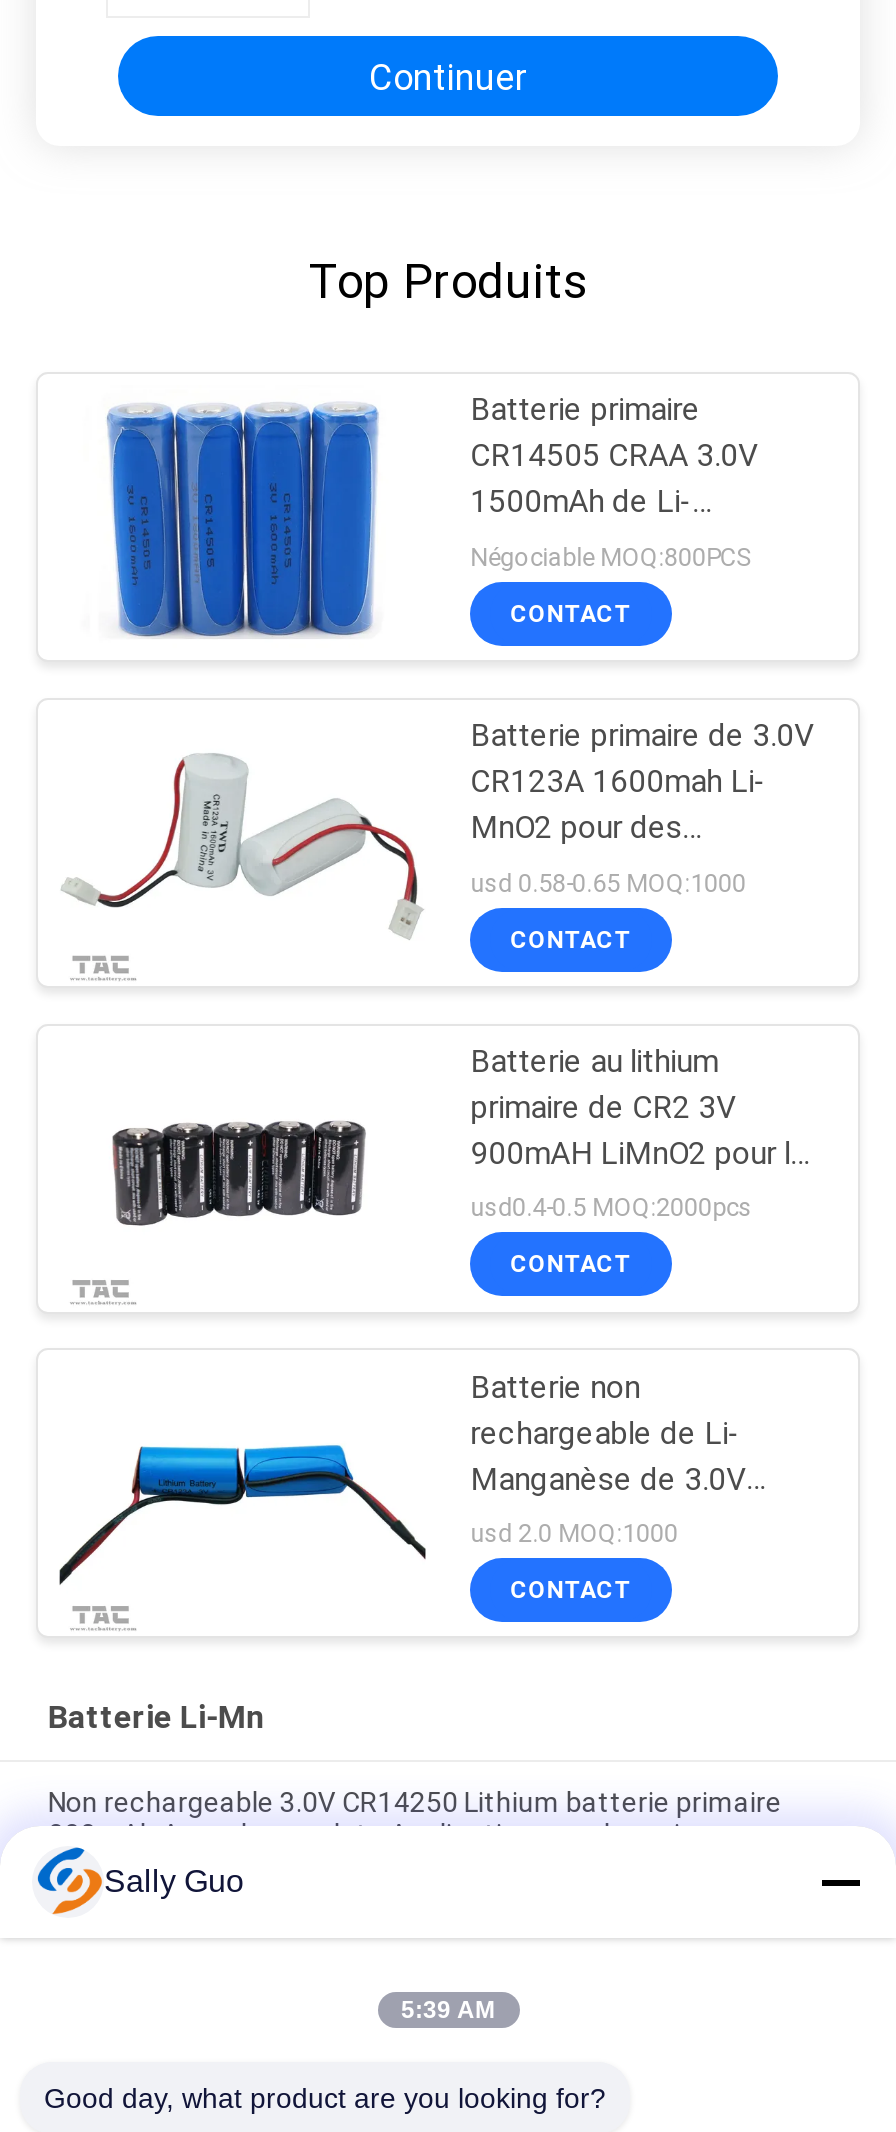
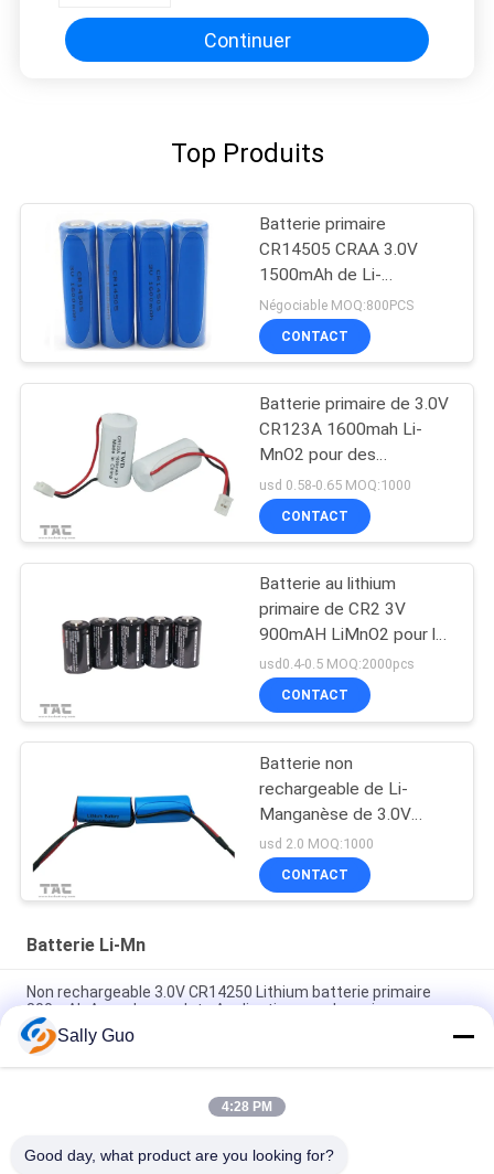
[401,1996,495,2024] 5:39 AM -> [222,1099,272,1114] 4:28 PM

